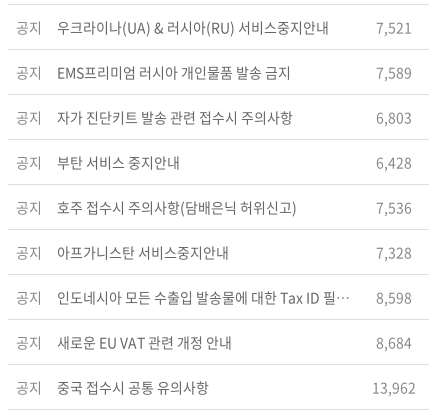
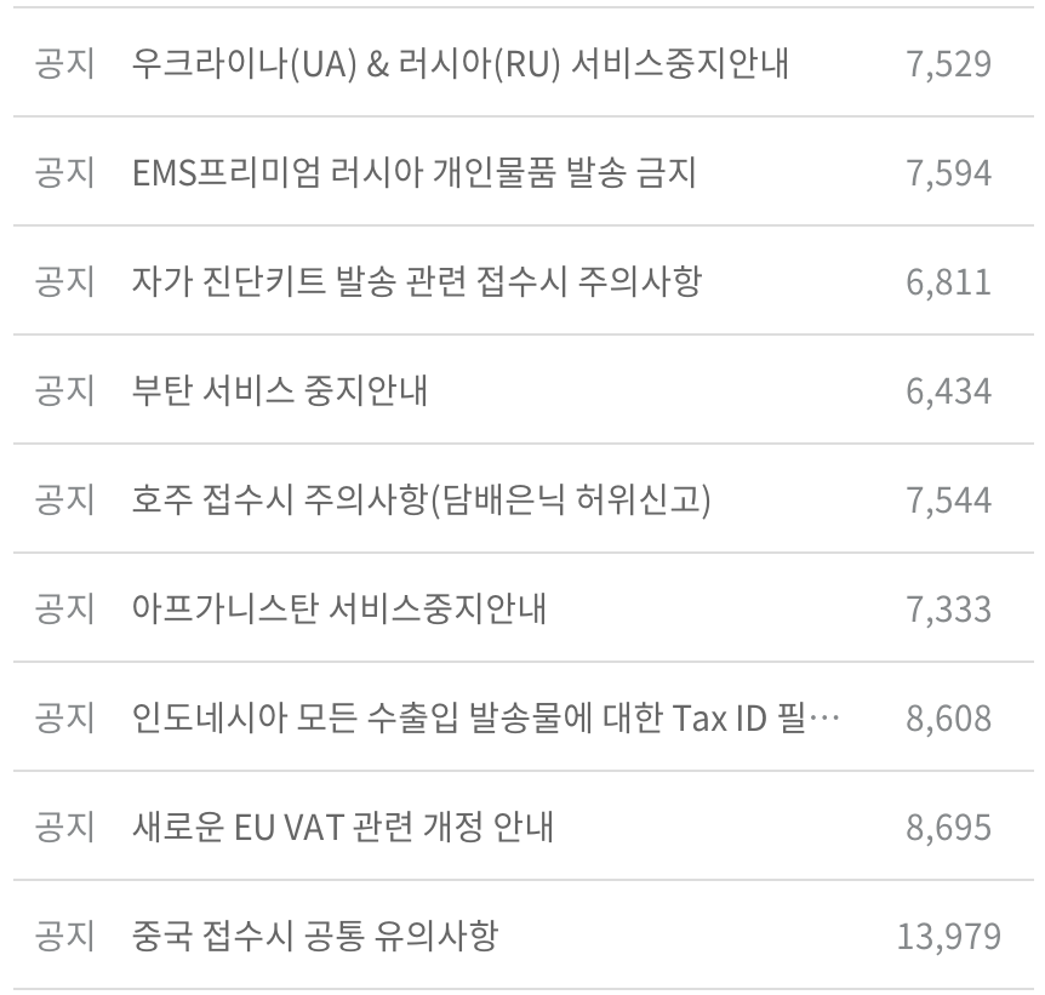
[376,17,412,37] 7,521 -> [905,37,993,86] 7,529
[376,62,412,82] 7,589 -> [905,146,993,195] 7,594
[376,107,412,127] 6,803 -> [905,255,993,304] 6,811
[376,152,412,172] 6,428 -> [905,365,993,413] 6,434
[376,197,412,217] 7,536 -> [905,474,993,522] 7,544
[376,242,412,262] 7,328 -> [905,583,993,631] 7,333
[376,287,412,307] 8,598 -> [905,692,993,740] 8,608
[376,332,412,352] 8,684 -> [905,801,993,849] 8,695
[372,377,416,397] 13,962 -> [896,910,1002,958] 13,979

